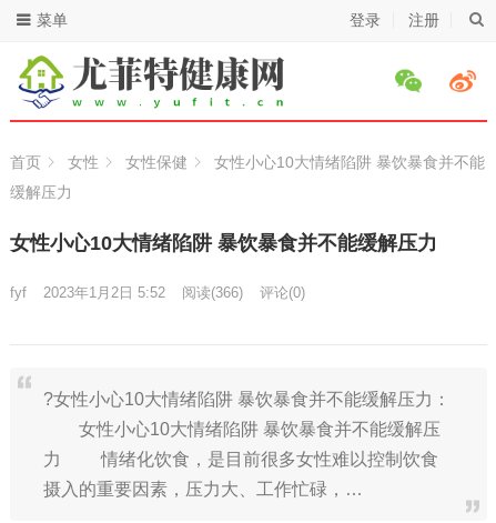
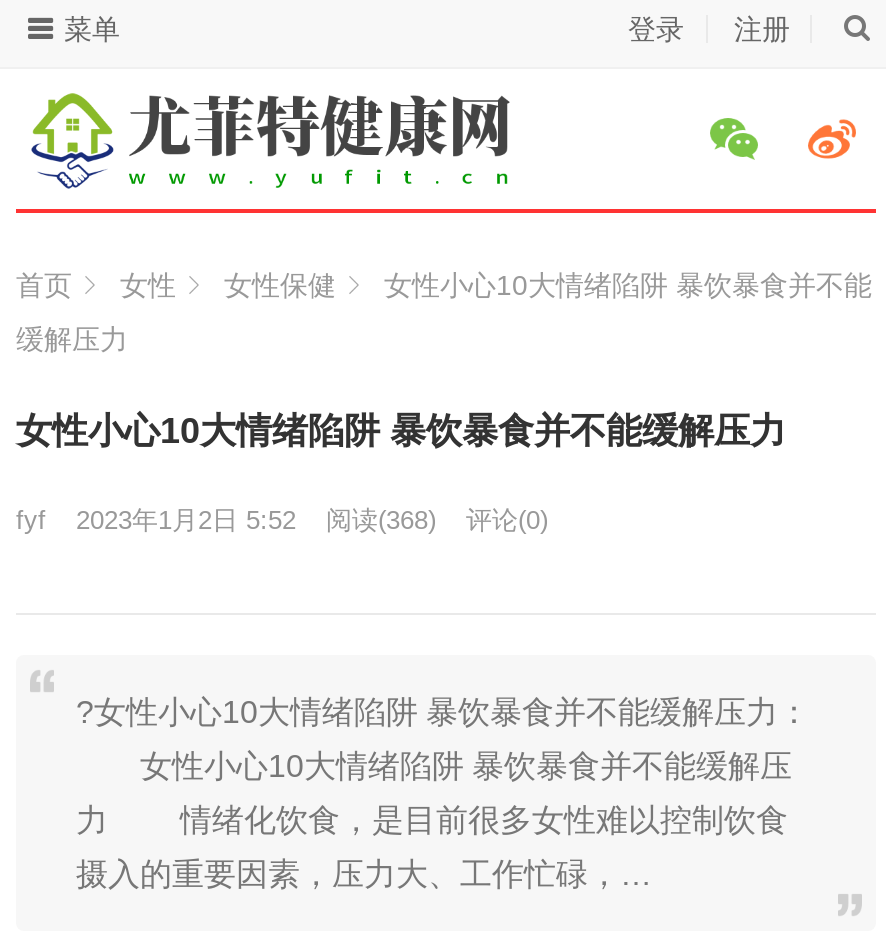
[10,284,305,301] fyf 2023年1月2日 5:52 阅读(366) 评论(0) -> [16,505,548,535] fyf 2023年1月2日 5:52 阅读(368) 评论(0)

